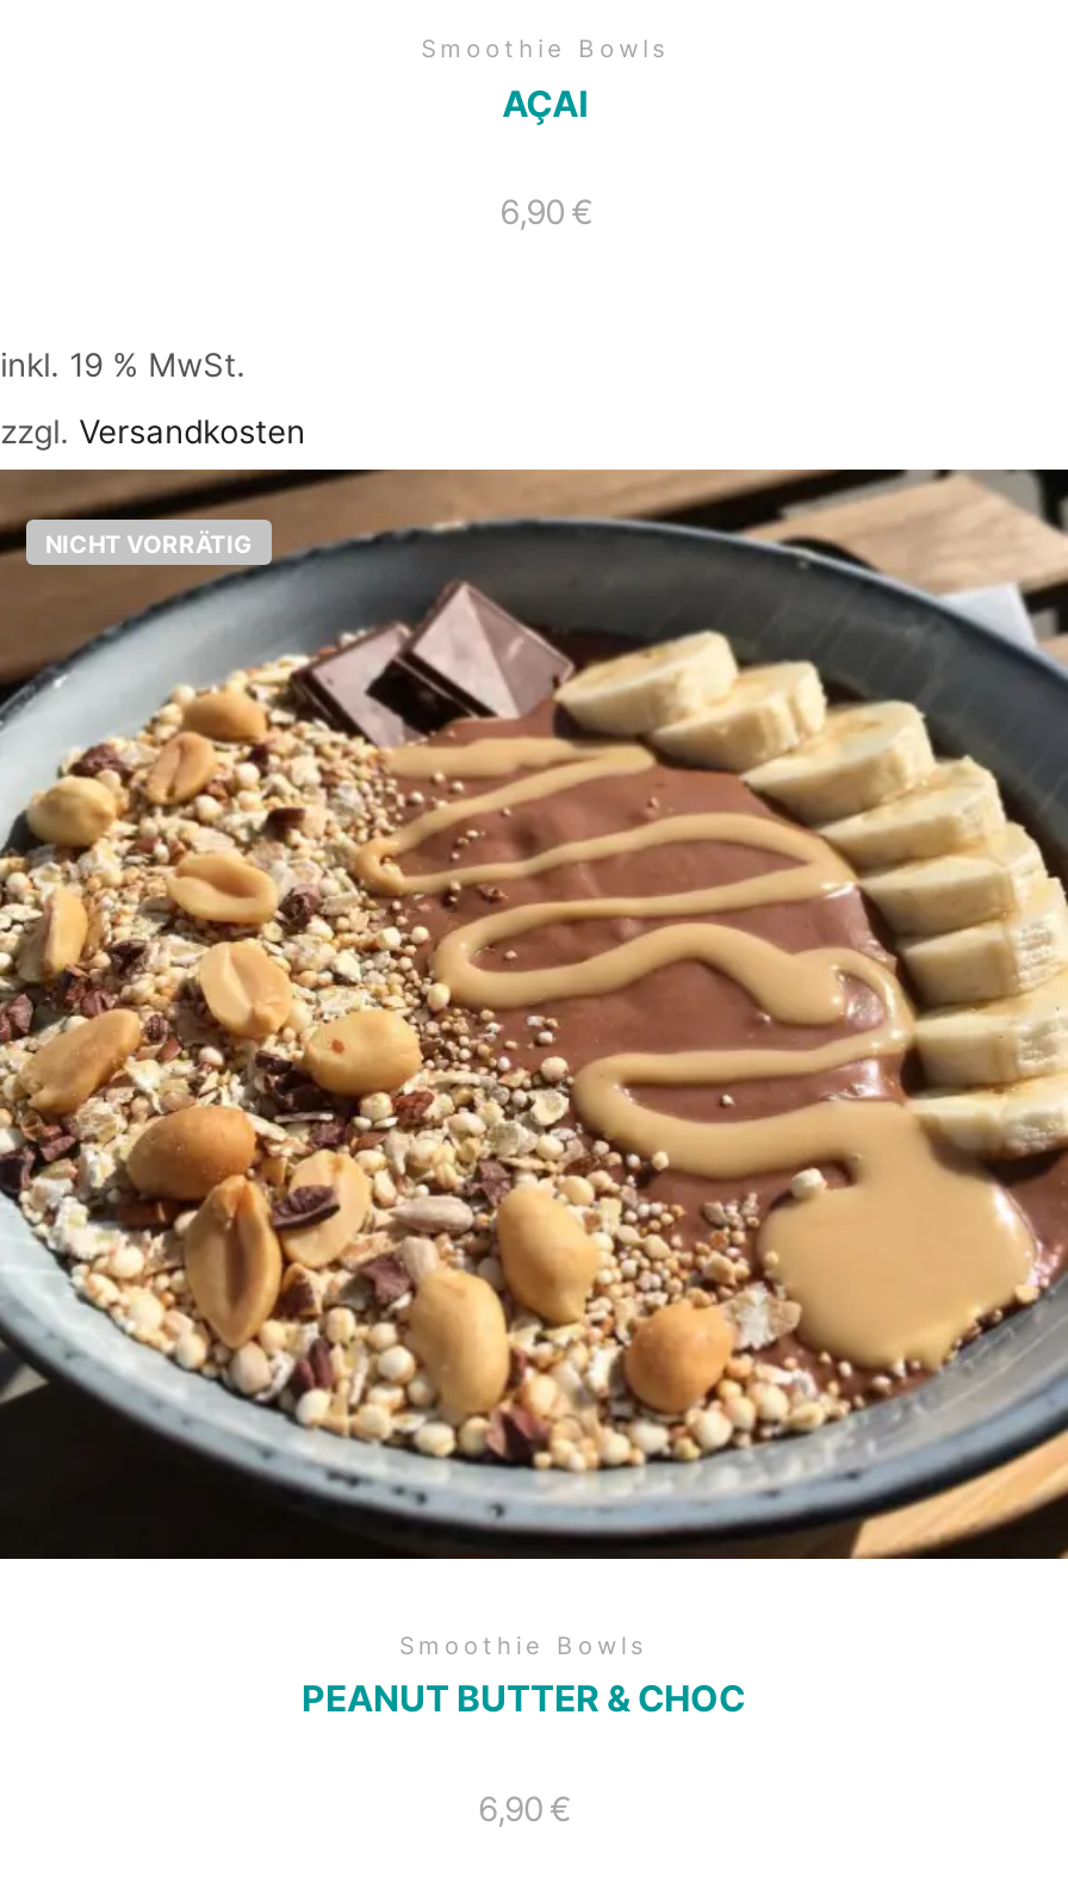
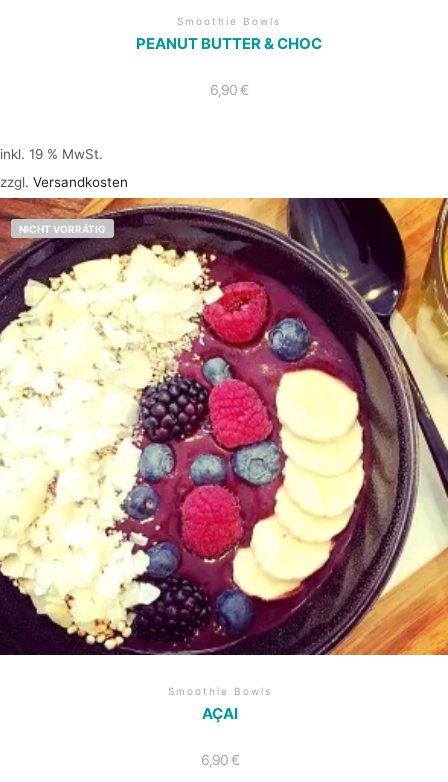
moved [502,81,588,126] -> [201,704,237,723]: AÇAI
[7,467,1061,1561] [image] -> [3,197,445,656] [image]
moved [302,1676,745,1721] -> [136,35,322,54]: PEANUT BUTTER & CHOC

